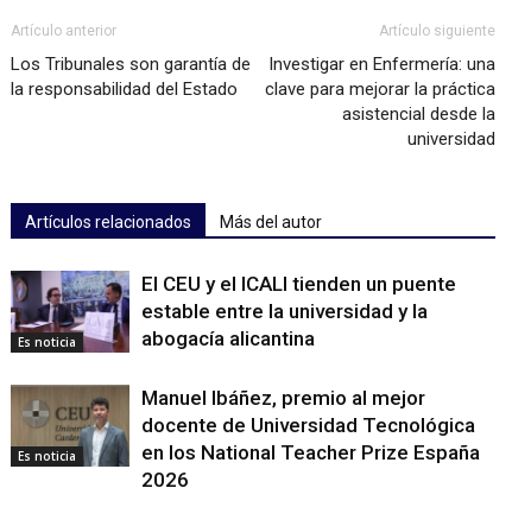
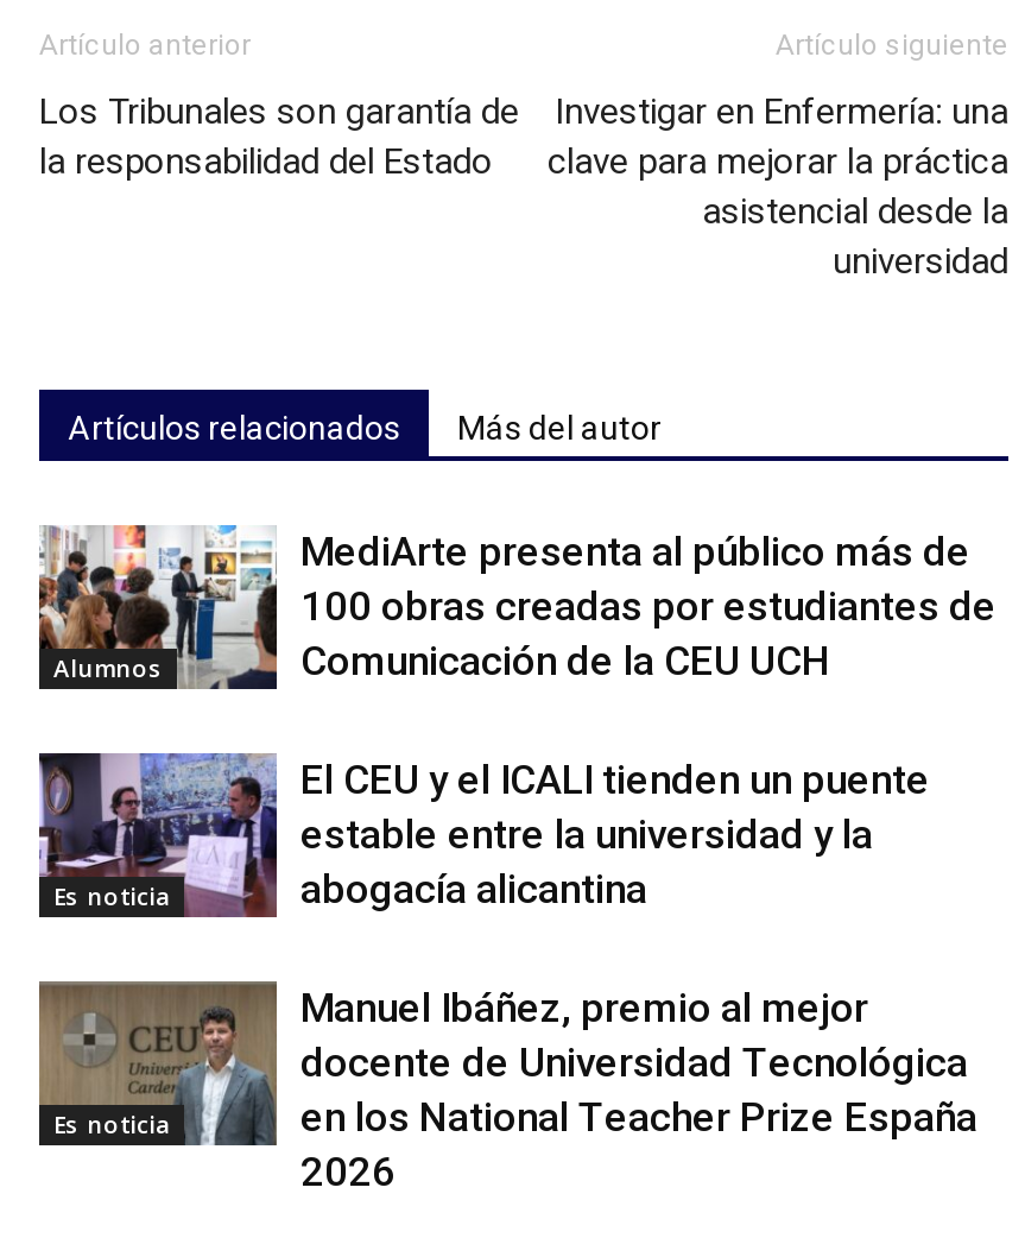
none -> [37,523,267,689] [image] | Alumnos
none -> [300,528,996,685] MediArte presenta al público más de | 100 obras creadas por estudiantes de | Comunicación de la CEU UCH

